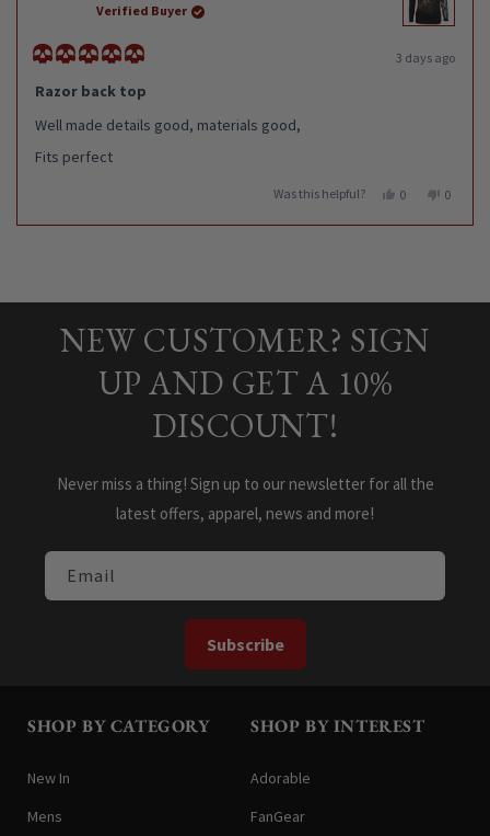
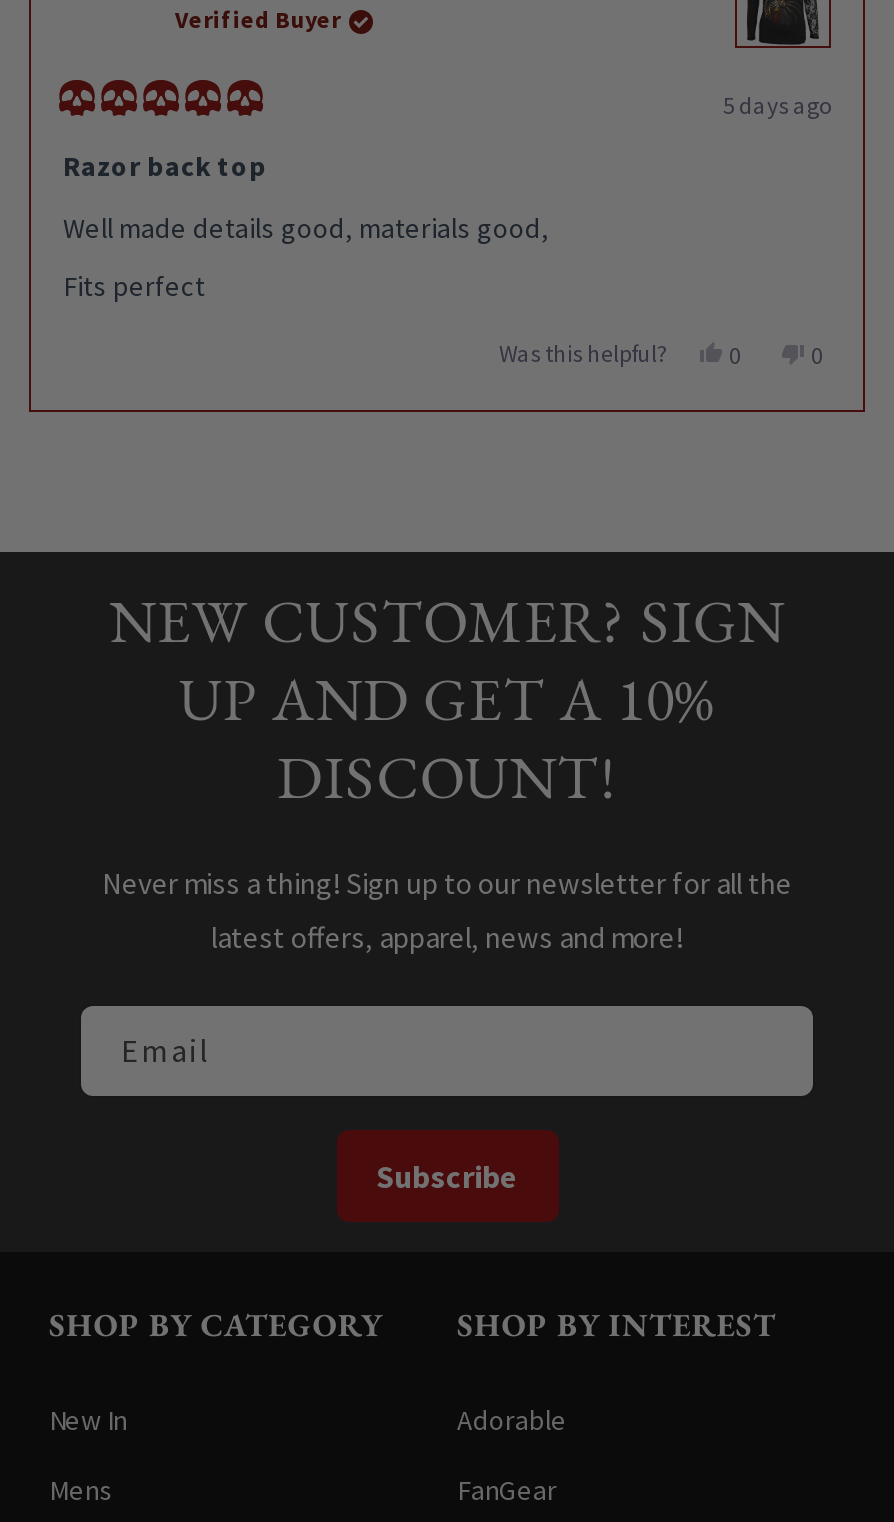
[396,49,455,66] 3 days ago -> [723,90,831,120] 5 days ago

